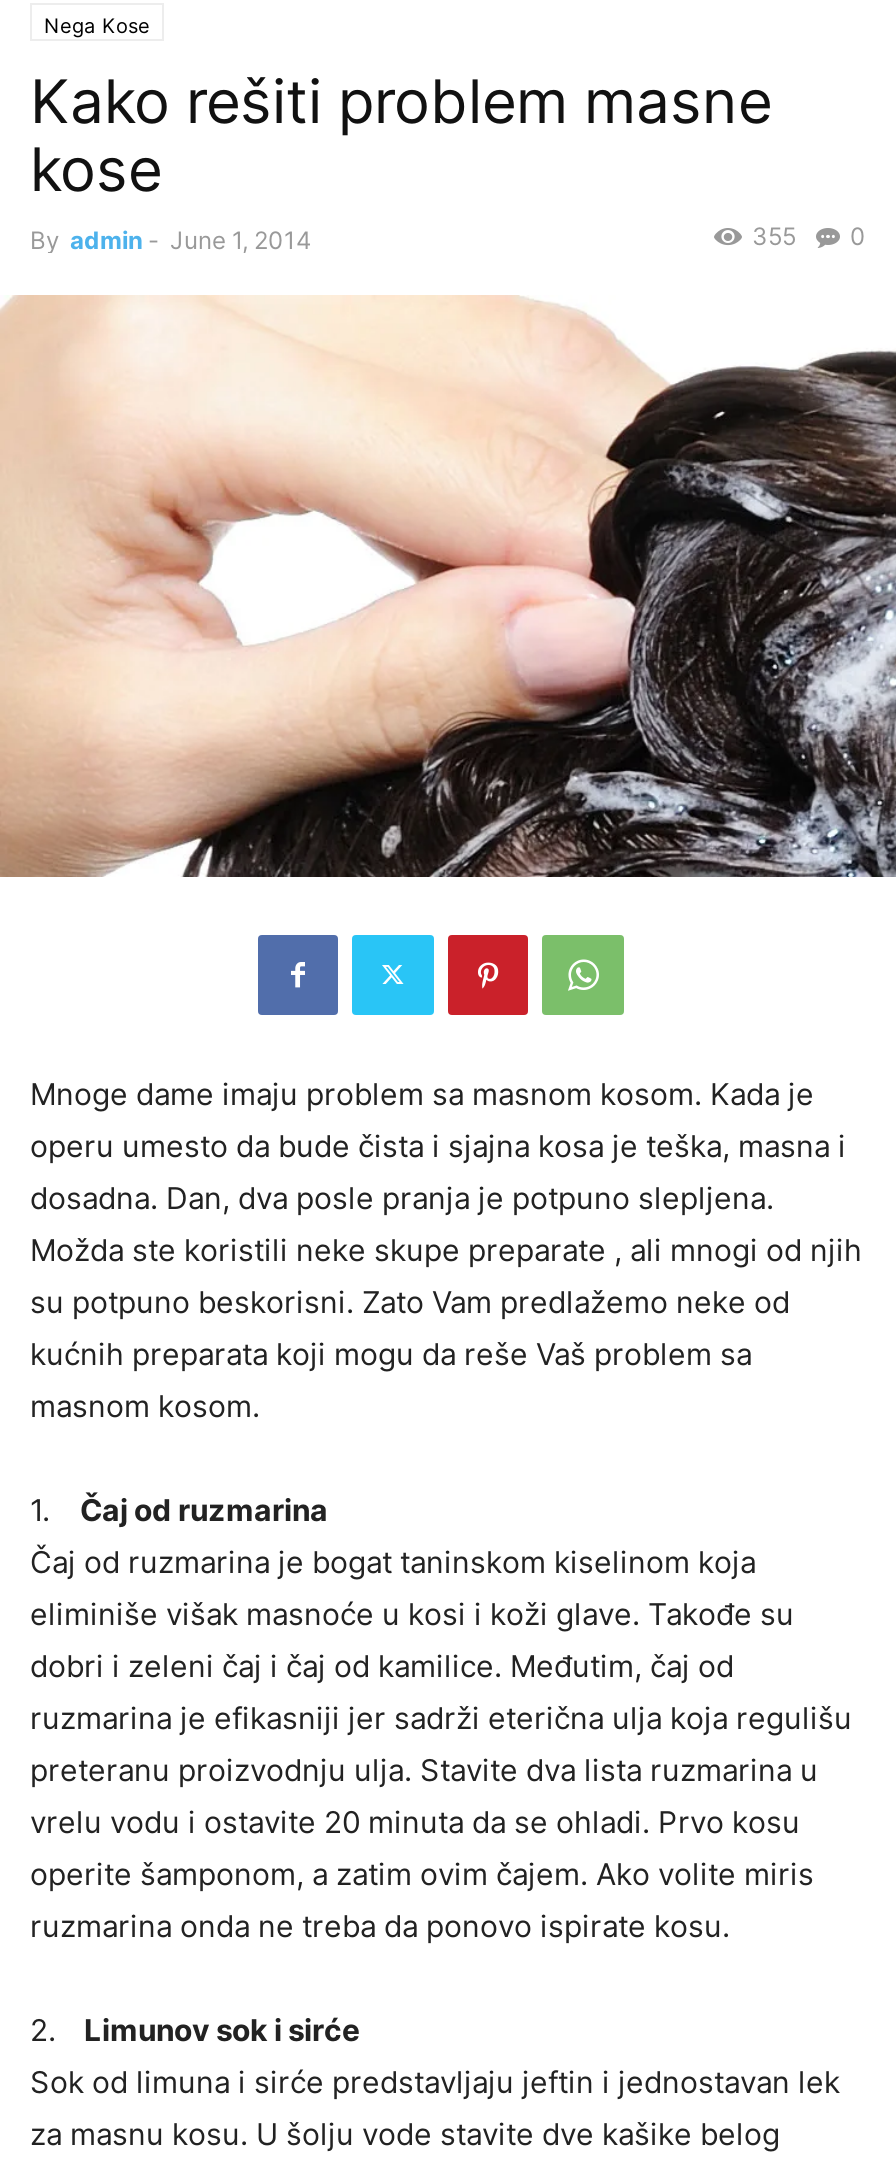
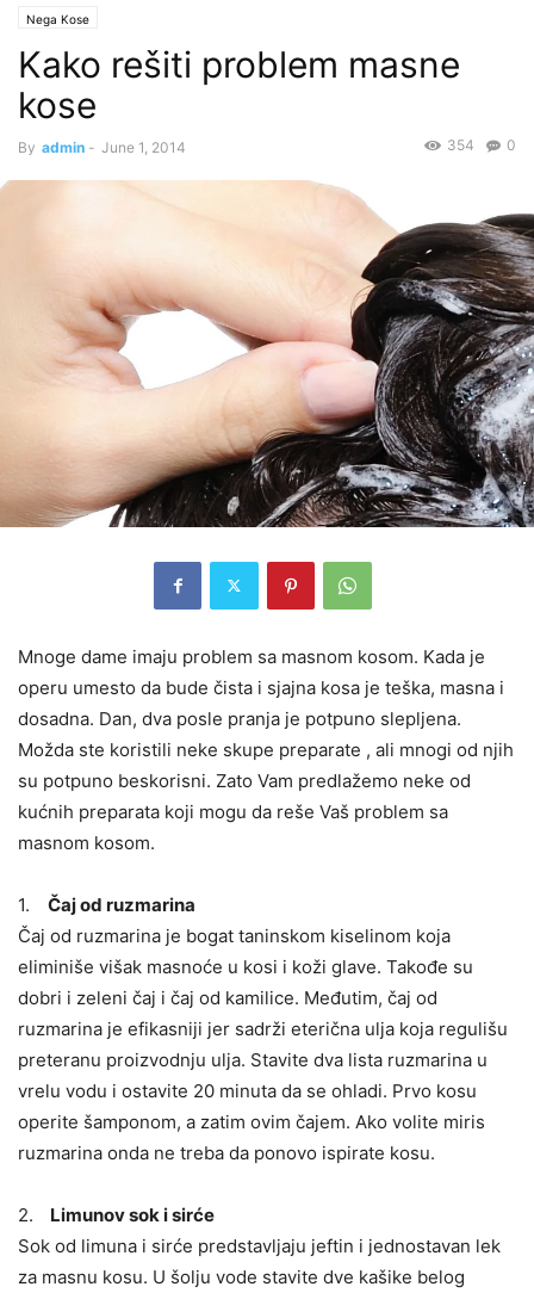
[752,221,866,251] 355 0 -> [447,136,516,154] 354 0

